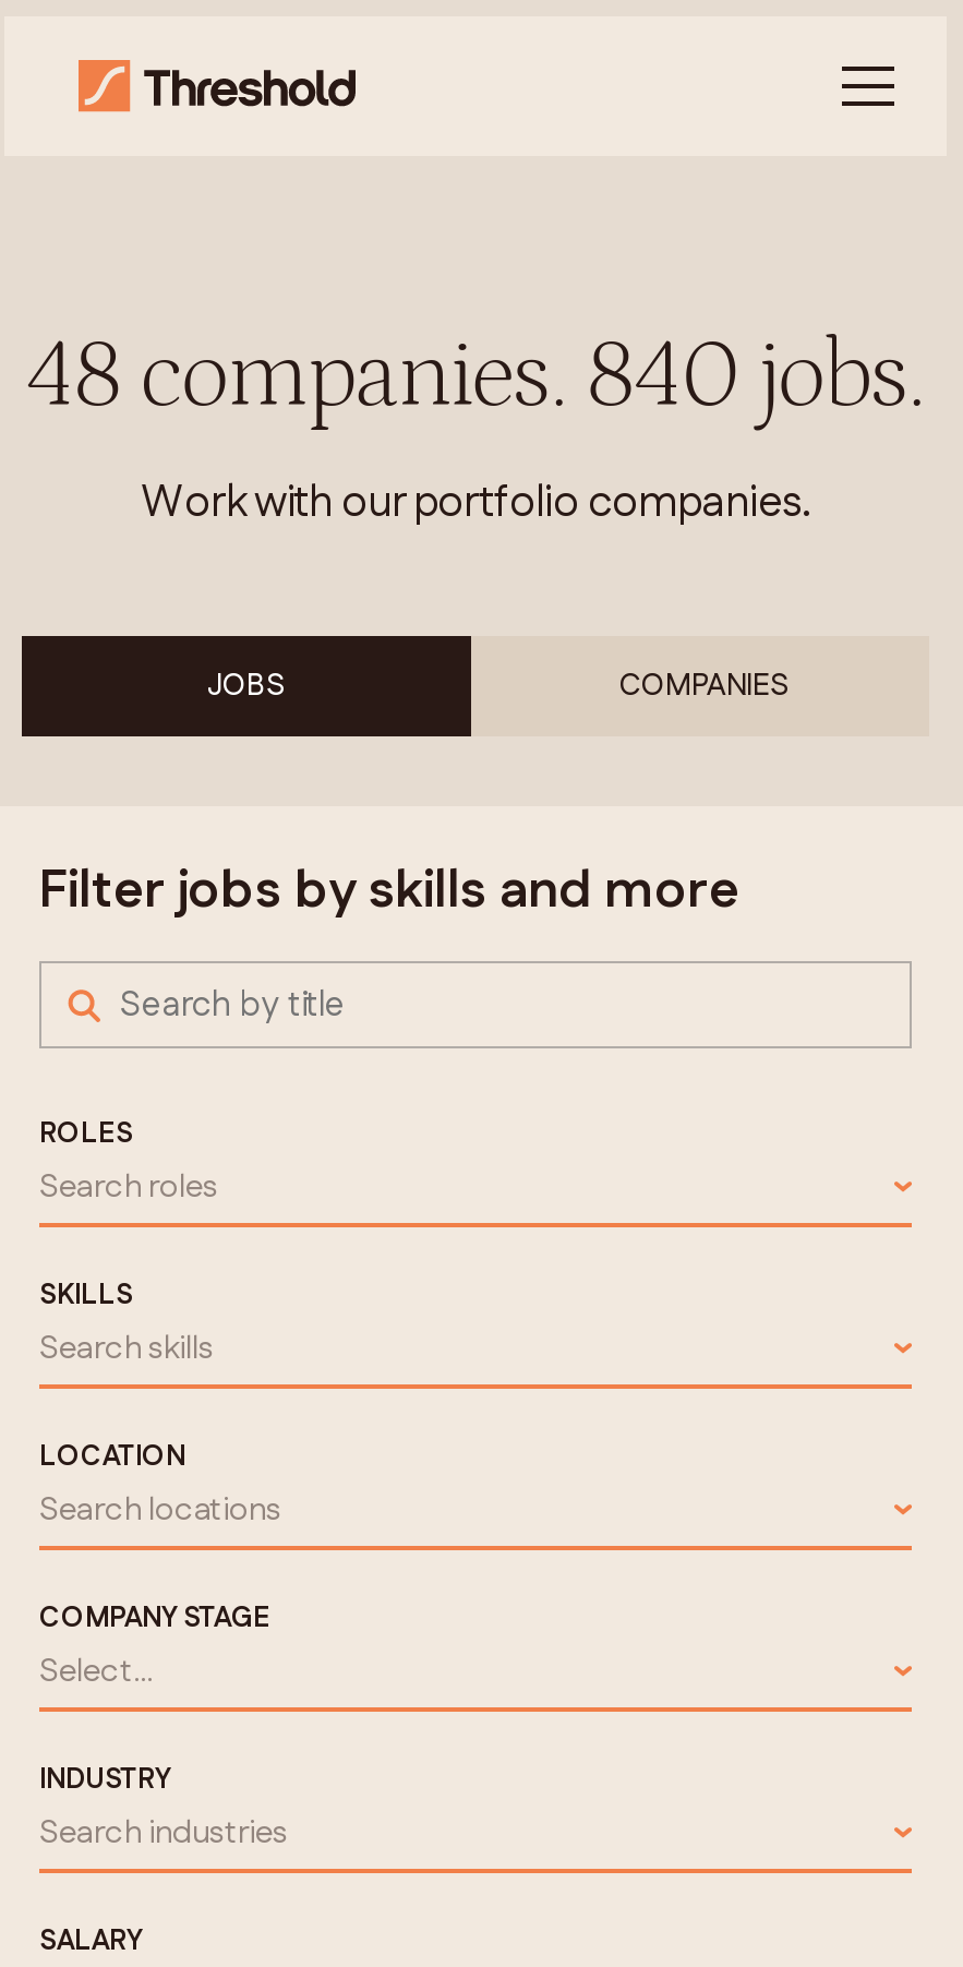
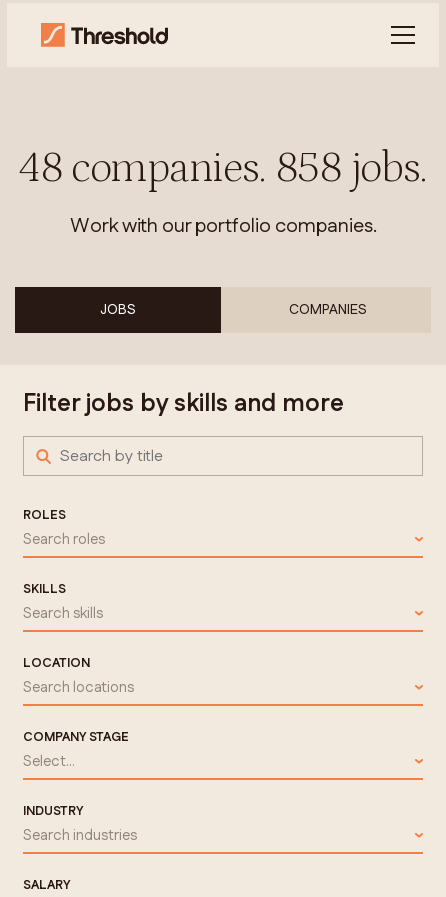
[27,322,924,431] 48 companies. 840 jobs. -> [19,143,427,193] 48 companies. 858 jobs.

